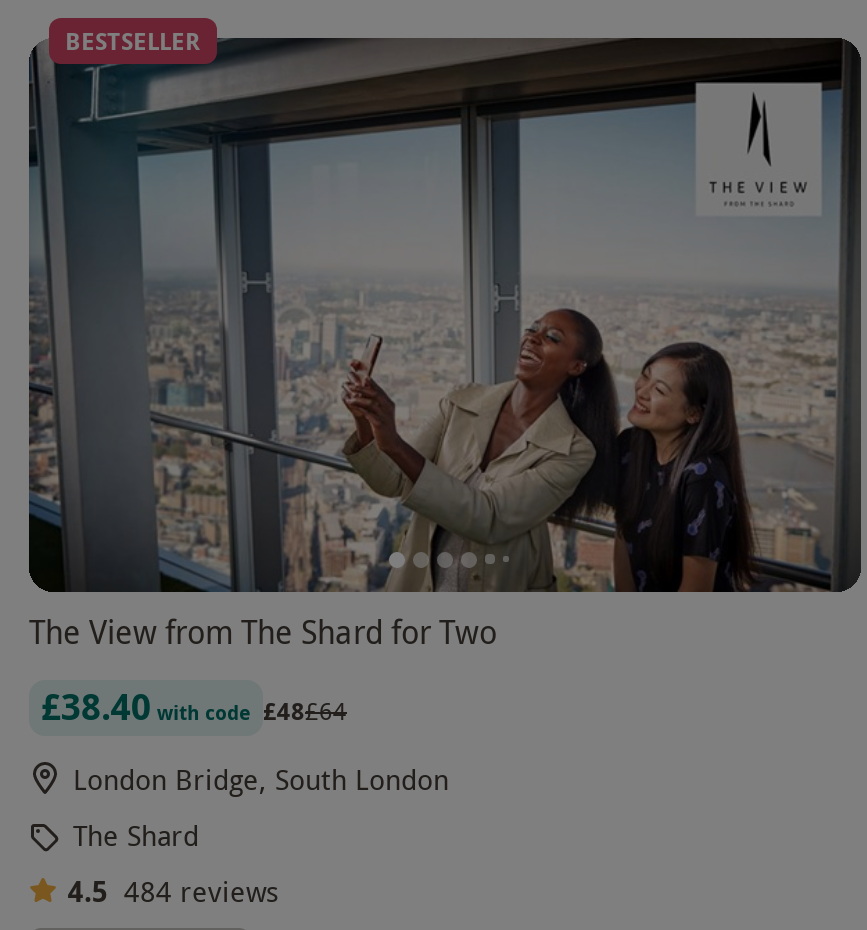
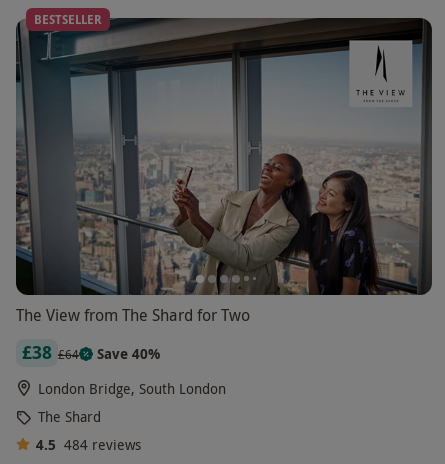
[41,682,347,732] £38.40 with code £48£64 -> [22,340,160,365] £38 £64 | Save 40%

